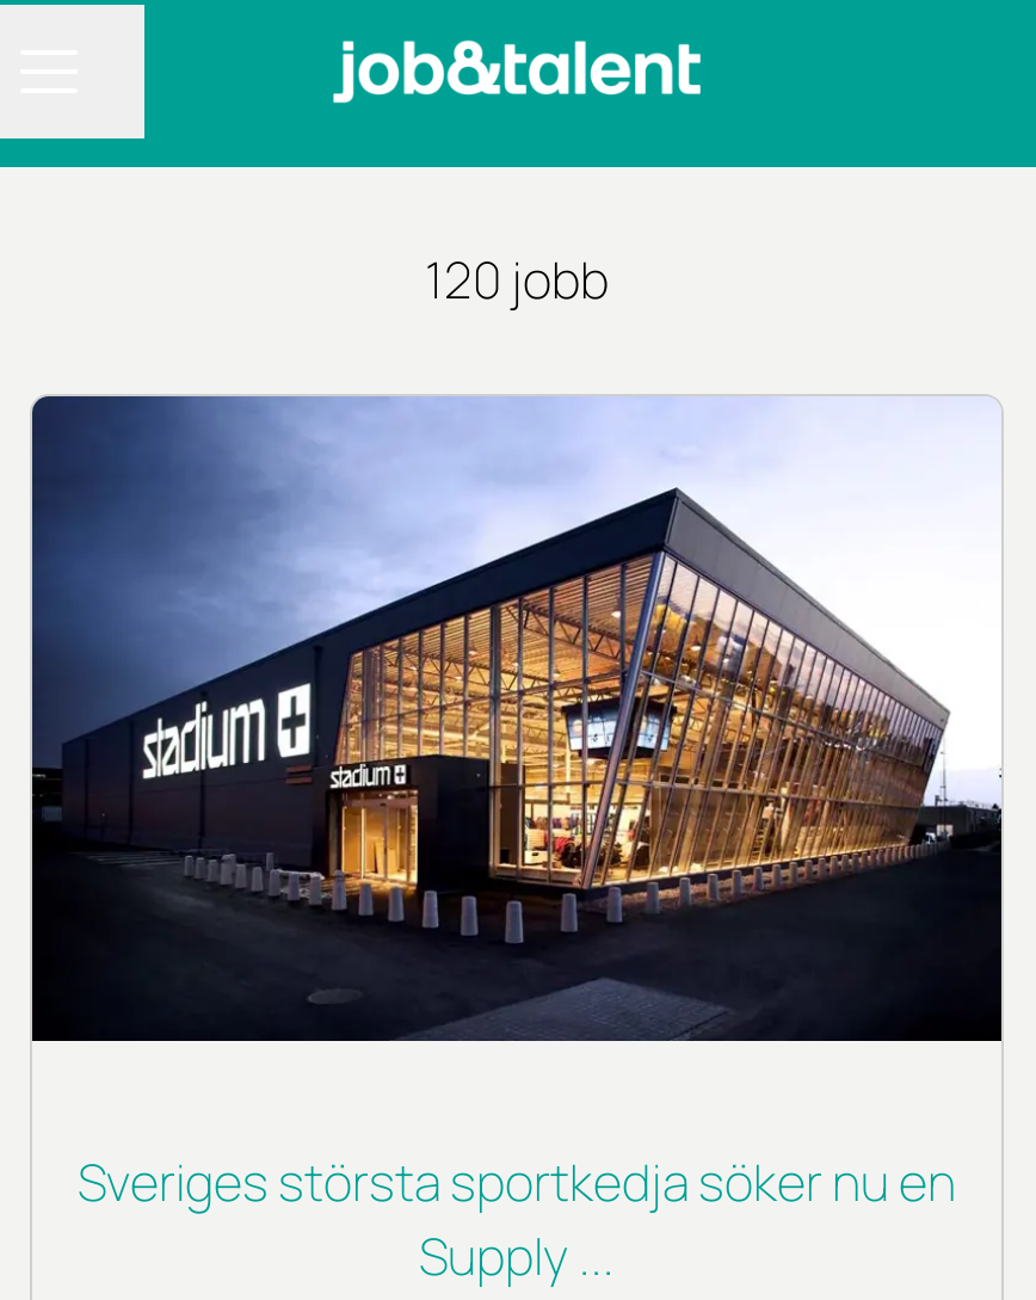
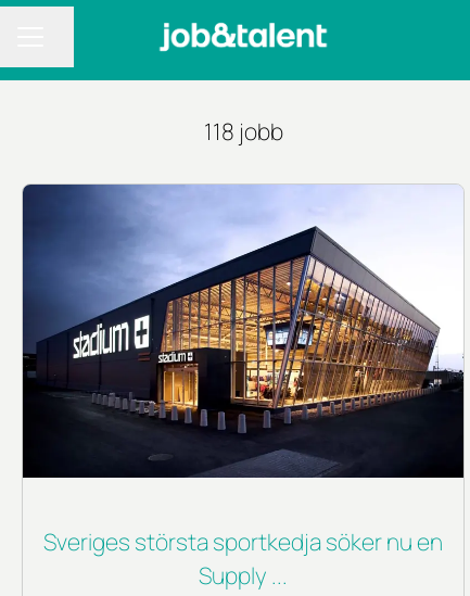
[425,246,609,313] 120 jobb -> [204,116,283,147] 118 jobb

